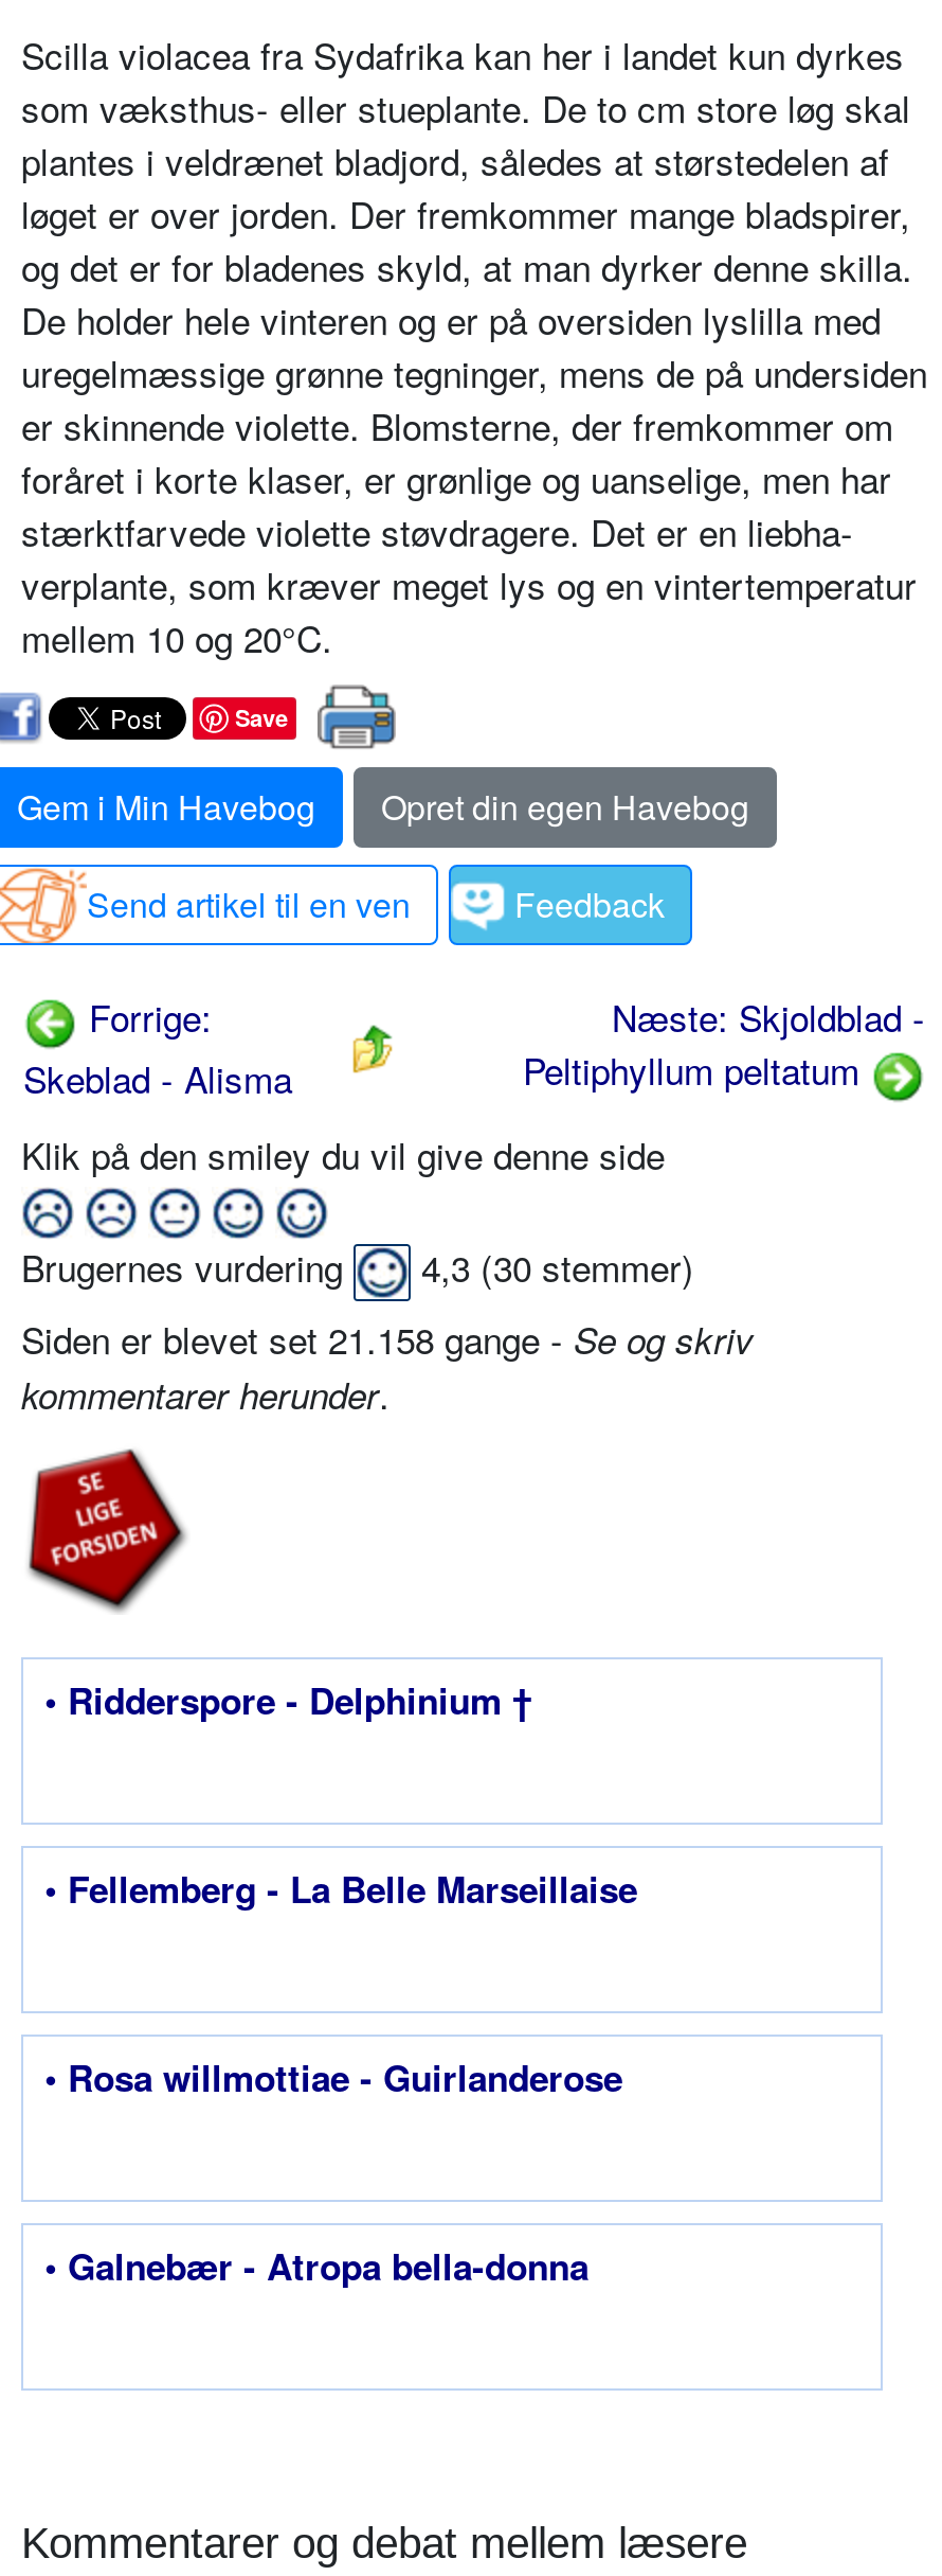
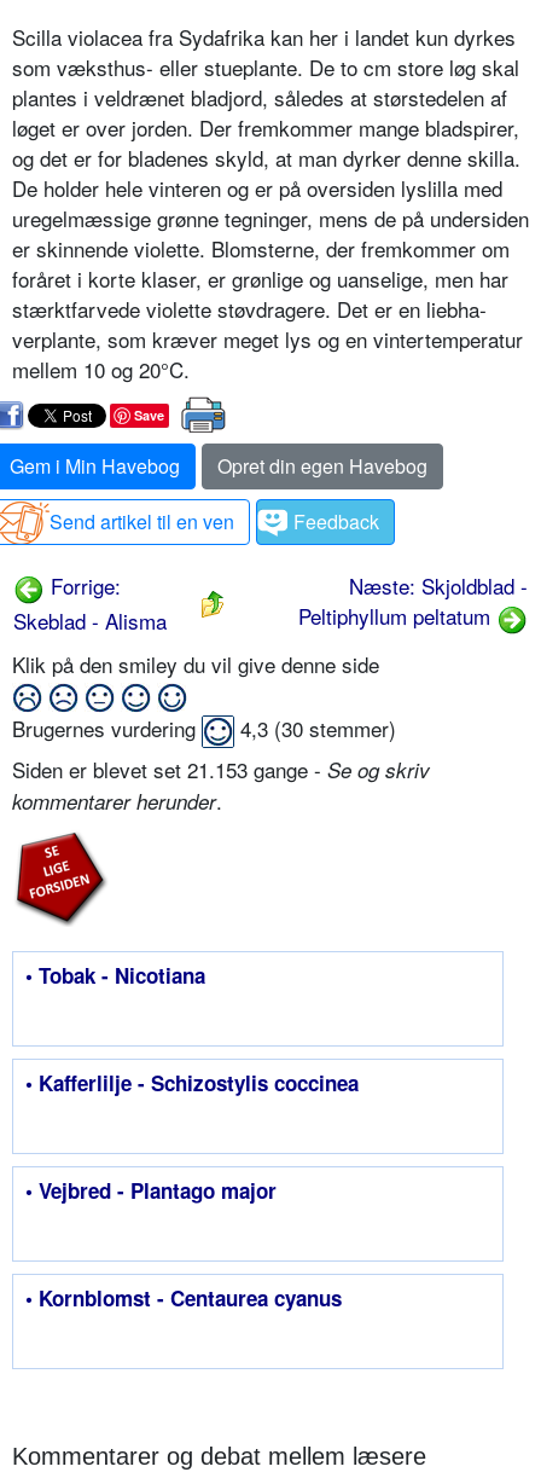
[21,1312,754,1365] Siden er blevet set 21.158 gange - Se og skriv -> [12,754,430,785] Siden er blevet set 21.153 gange - Se og skriv
[44,1675,531,1726] • Ridderspore - Delphinium † -> [25,961,205,990] • Tobak - Nicotiana
[44,1863,637,1914] • Fellemberg - La Belle Marseillaise -> [25,1069,359,1098] • Kafferlilje - Schizostylis coccinea
[44,2052,622,2103] • Rosa willmottiae - Guirlanderose -> [25,1176,277,1205] • Vejbred - Plantago major
[44,2241,588,2291] • Galnebær - Atropa bella-donna -> [25,1284,342,1313] • Kornblomst - Centaurea cyanus

